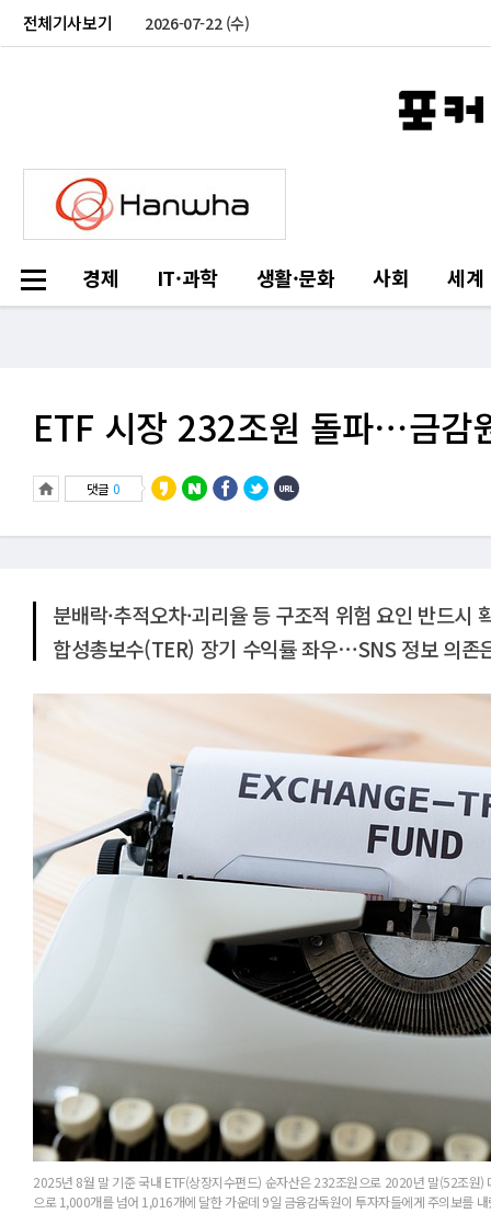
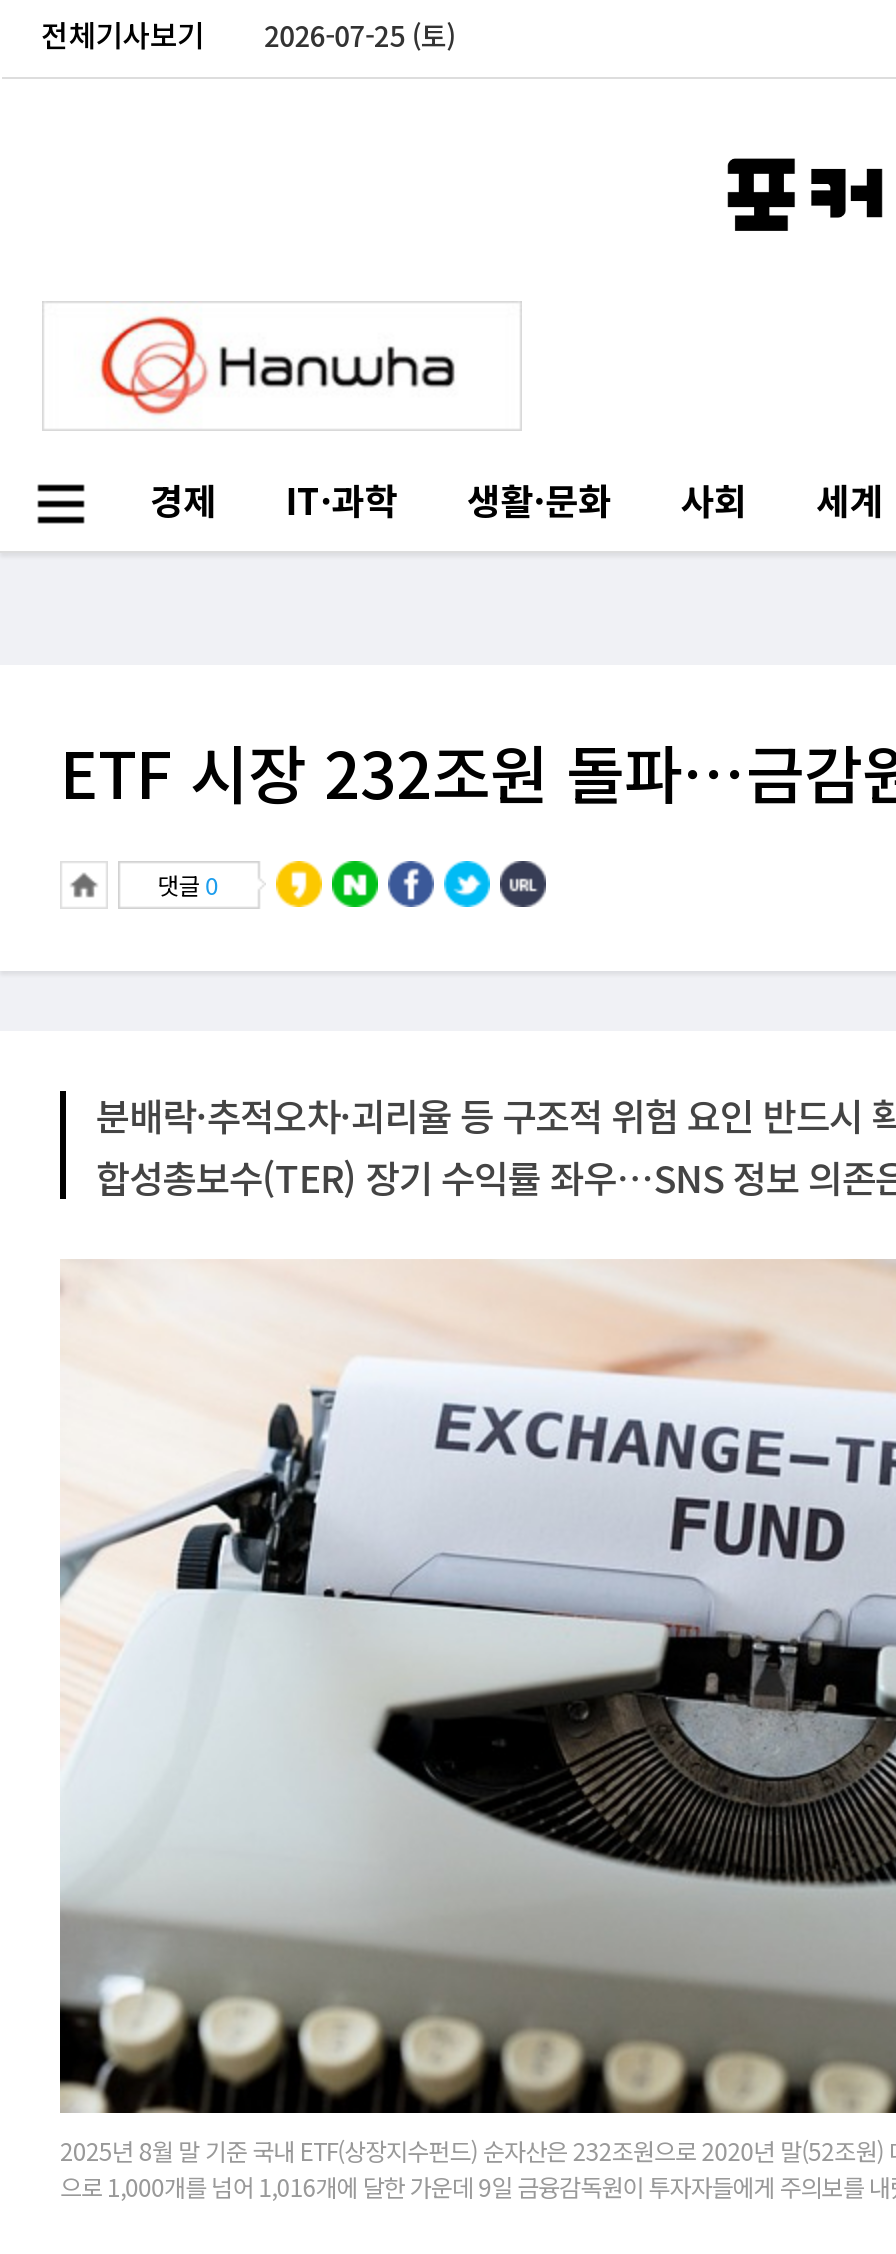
[22,11,250,34] 전체기사보기 2026-07-22 (수) -> [41,13,455,55] 전체기사보기 2026-07-25 (토)

